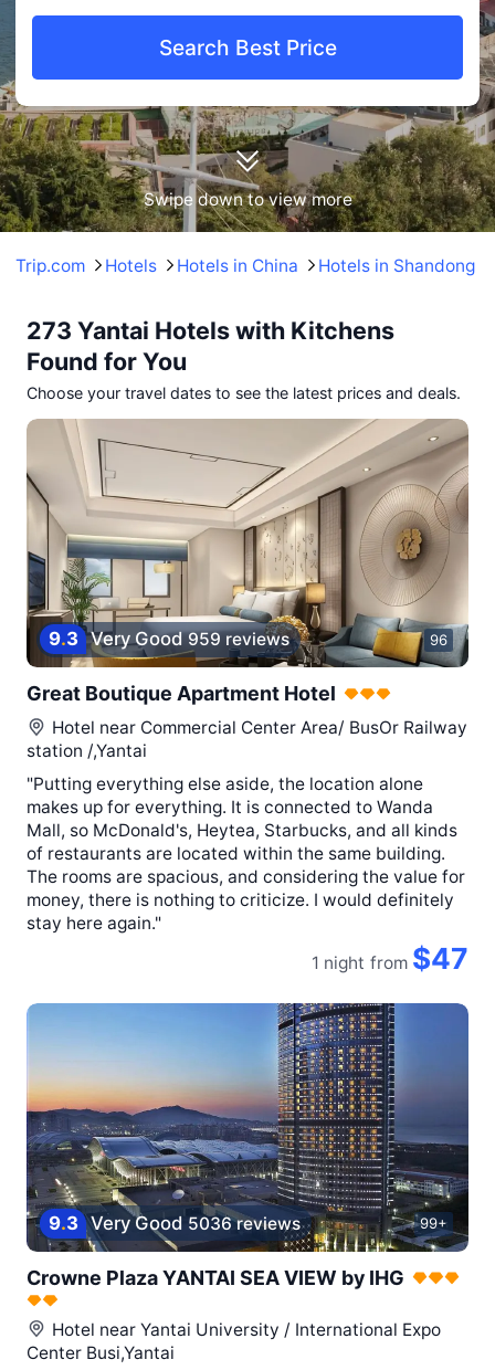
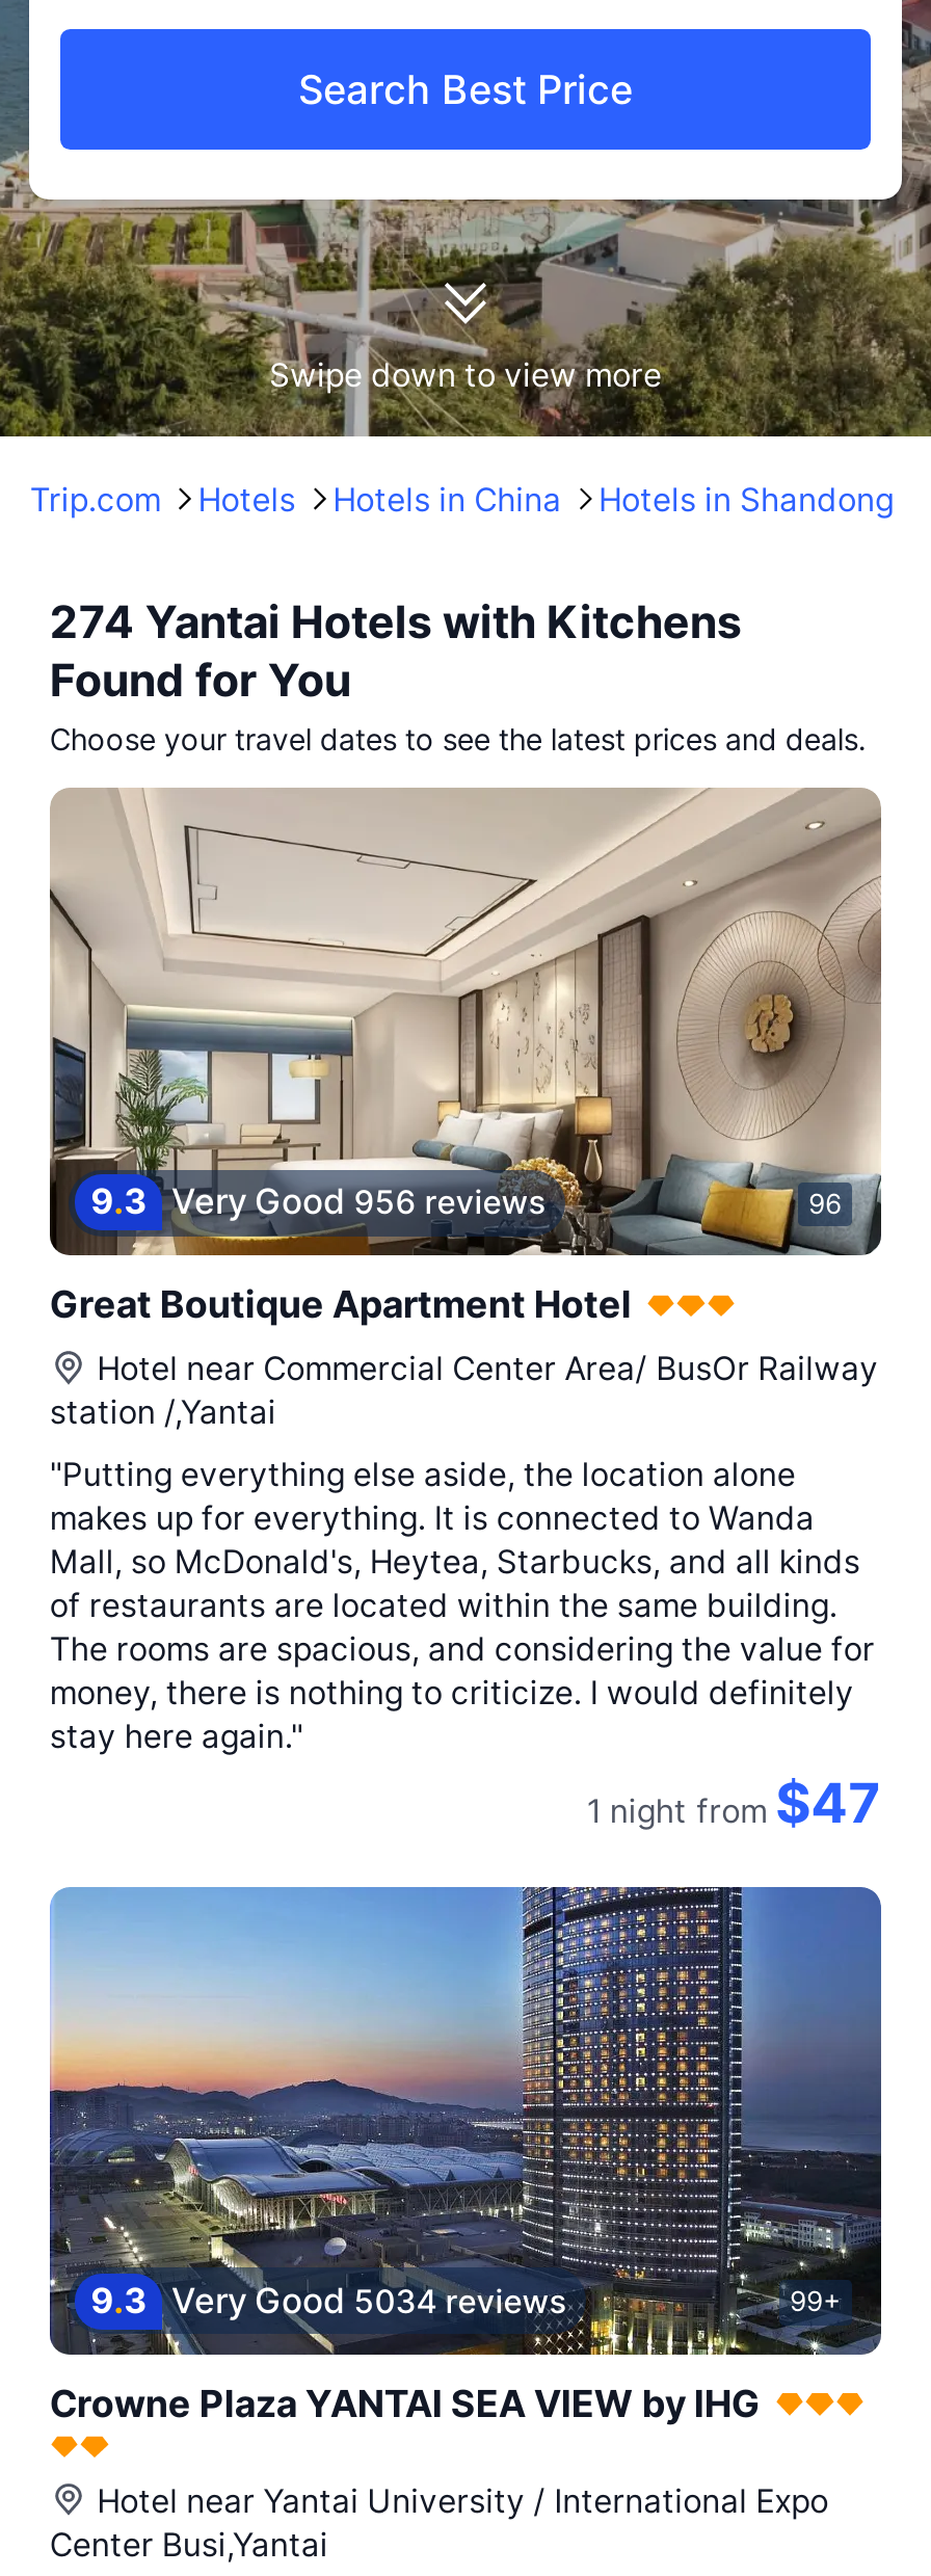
[26,316,394,345] 273 Yantai Hotels with Kitchens -> [50,595,742,649] 274 Yantai Hotels with Kitchens
[48,627,290,650] 9.3 Very Good 959 reviews -> [91,1180,545,1222] 9.3 Very Good 956 reviews
[48,1211,301,1234] 9.3 Very Good 5036 reviews -> [91,2279,566,2320] 9.3 Very Good 5034 reviews

